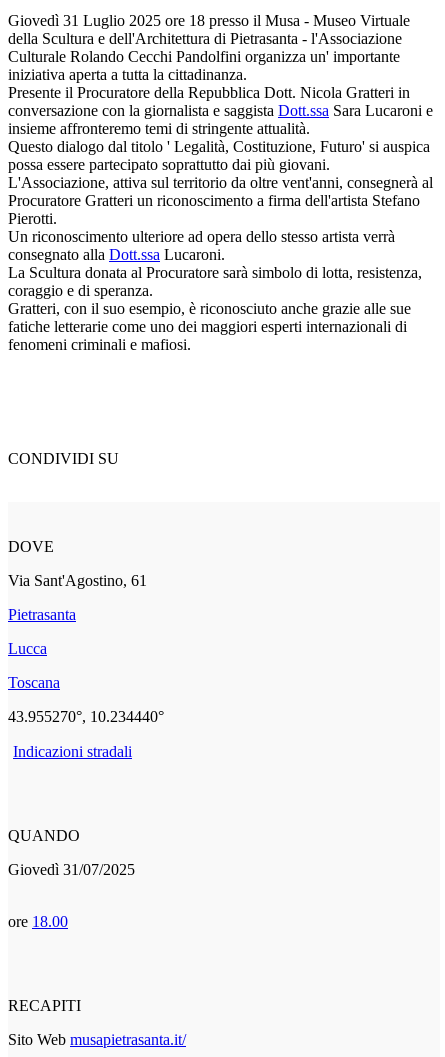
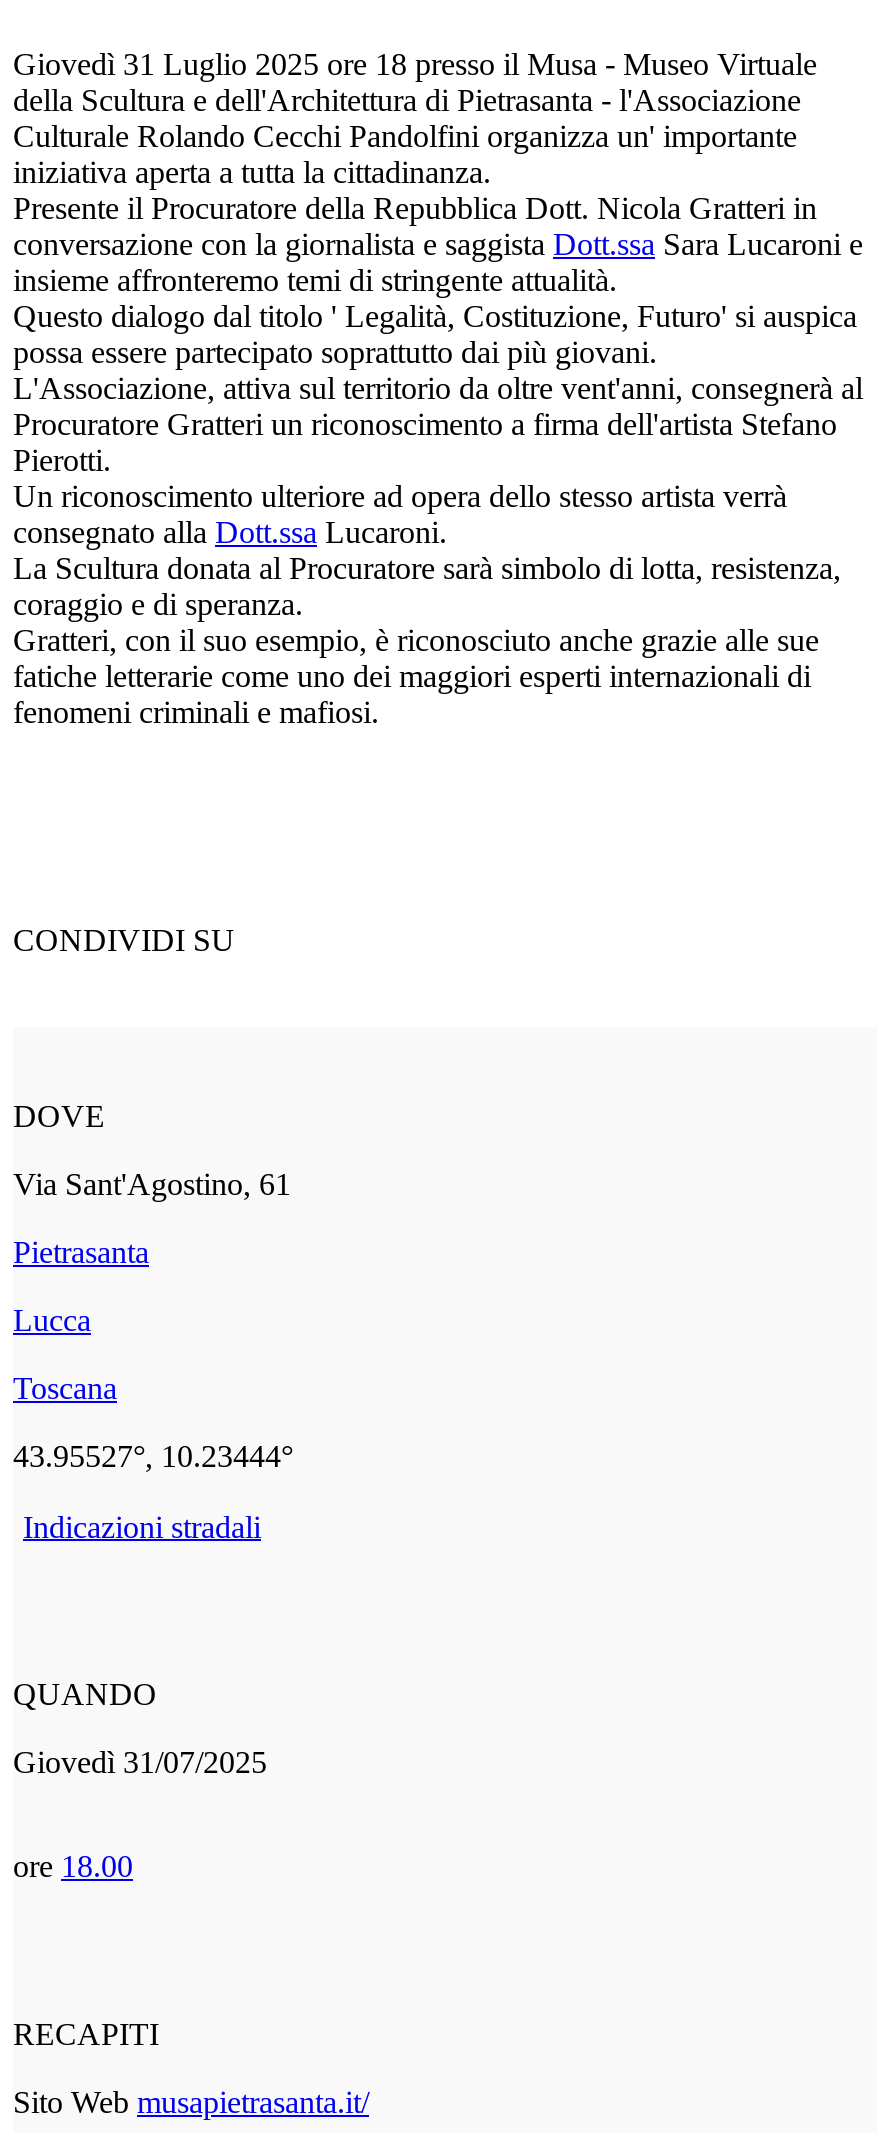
[8,708,164,725] 43.955270°, 10.234440° -> [13,1438,293,1472] 43.95527°, 10.23444°

